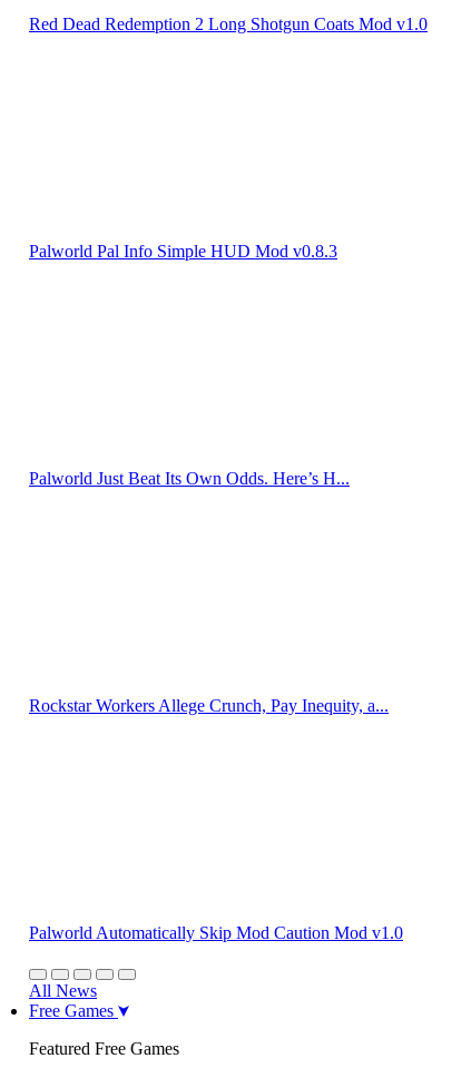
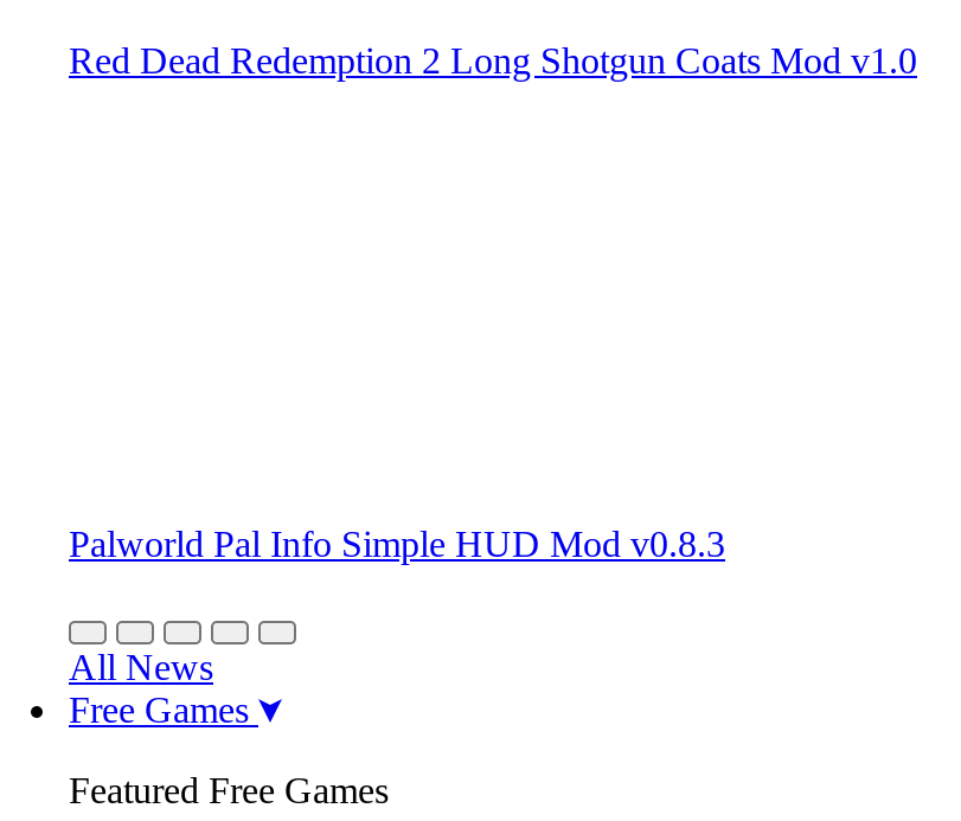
[29,469,350,488] Palworld Just Beat Its Own Odds. Here’s H... -> none
[29,696,389,715] Rockstar Workers Allege Crunch, Pay Inequity, a... -> none
[29,923,403,942] Palworld Automatically Skip Mod Caution Mod v1.0 -> none

